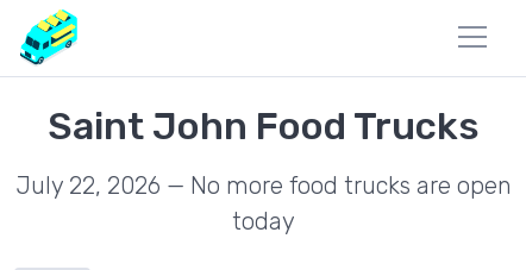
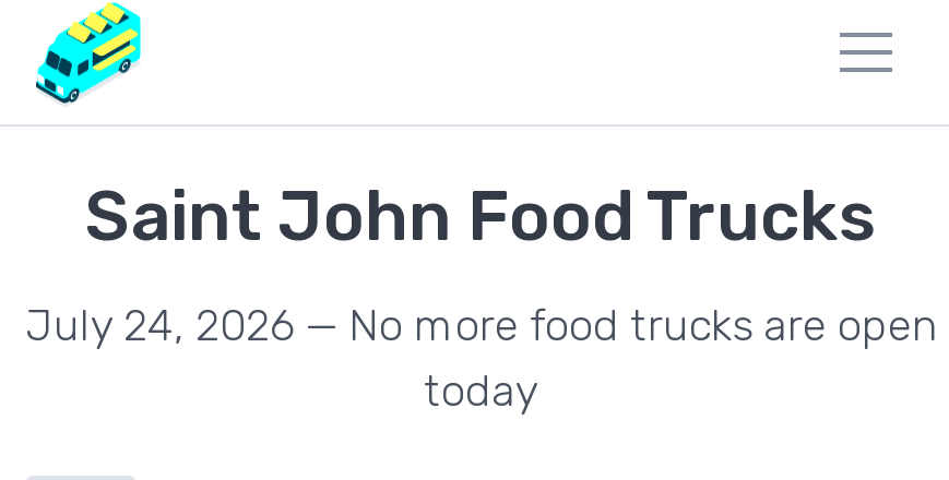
[15,171,511,200] July 22, 2026 — No more food trucks are open -> [25,299,938,351] July 24, 2026 — No more food trucks are open

